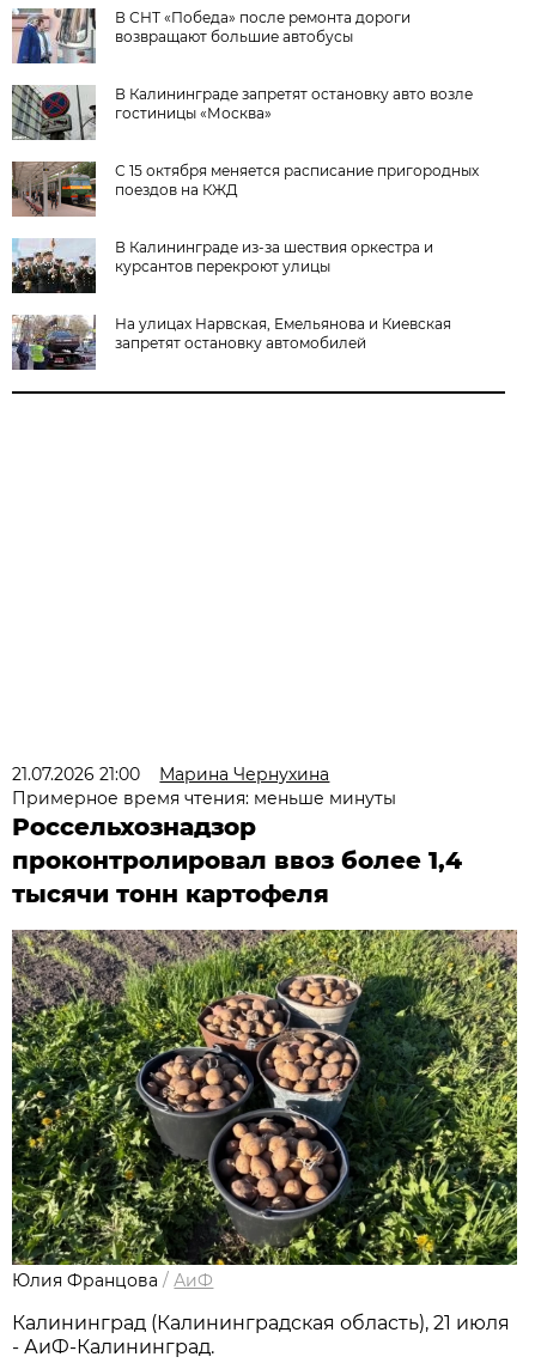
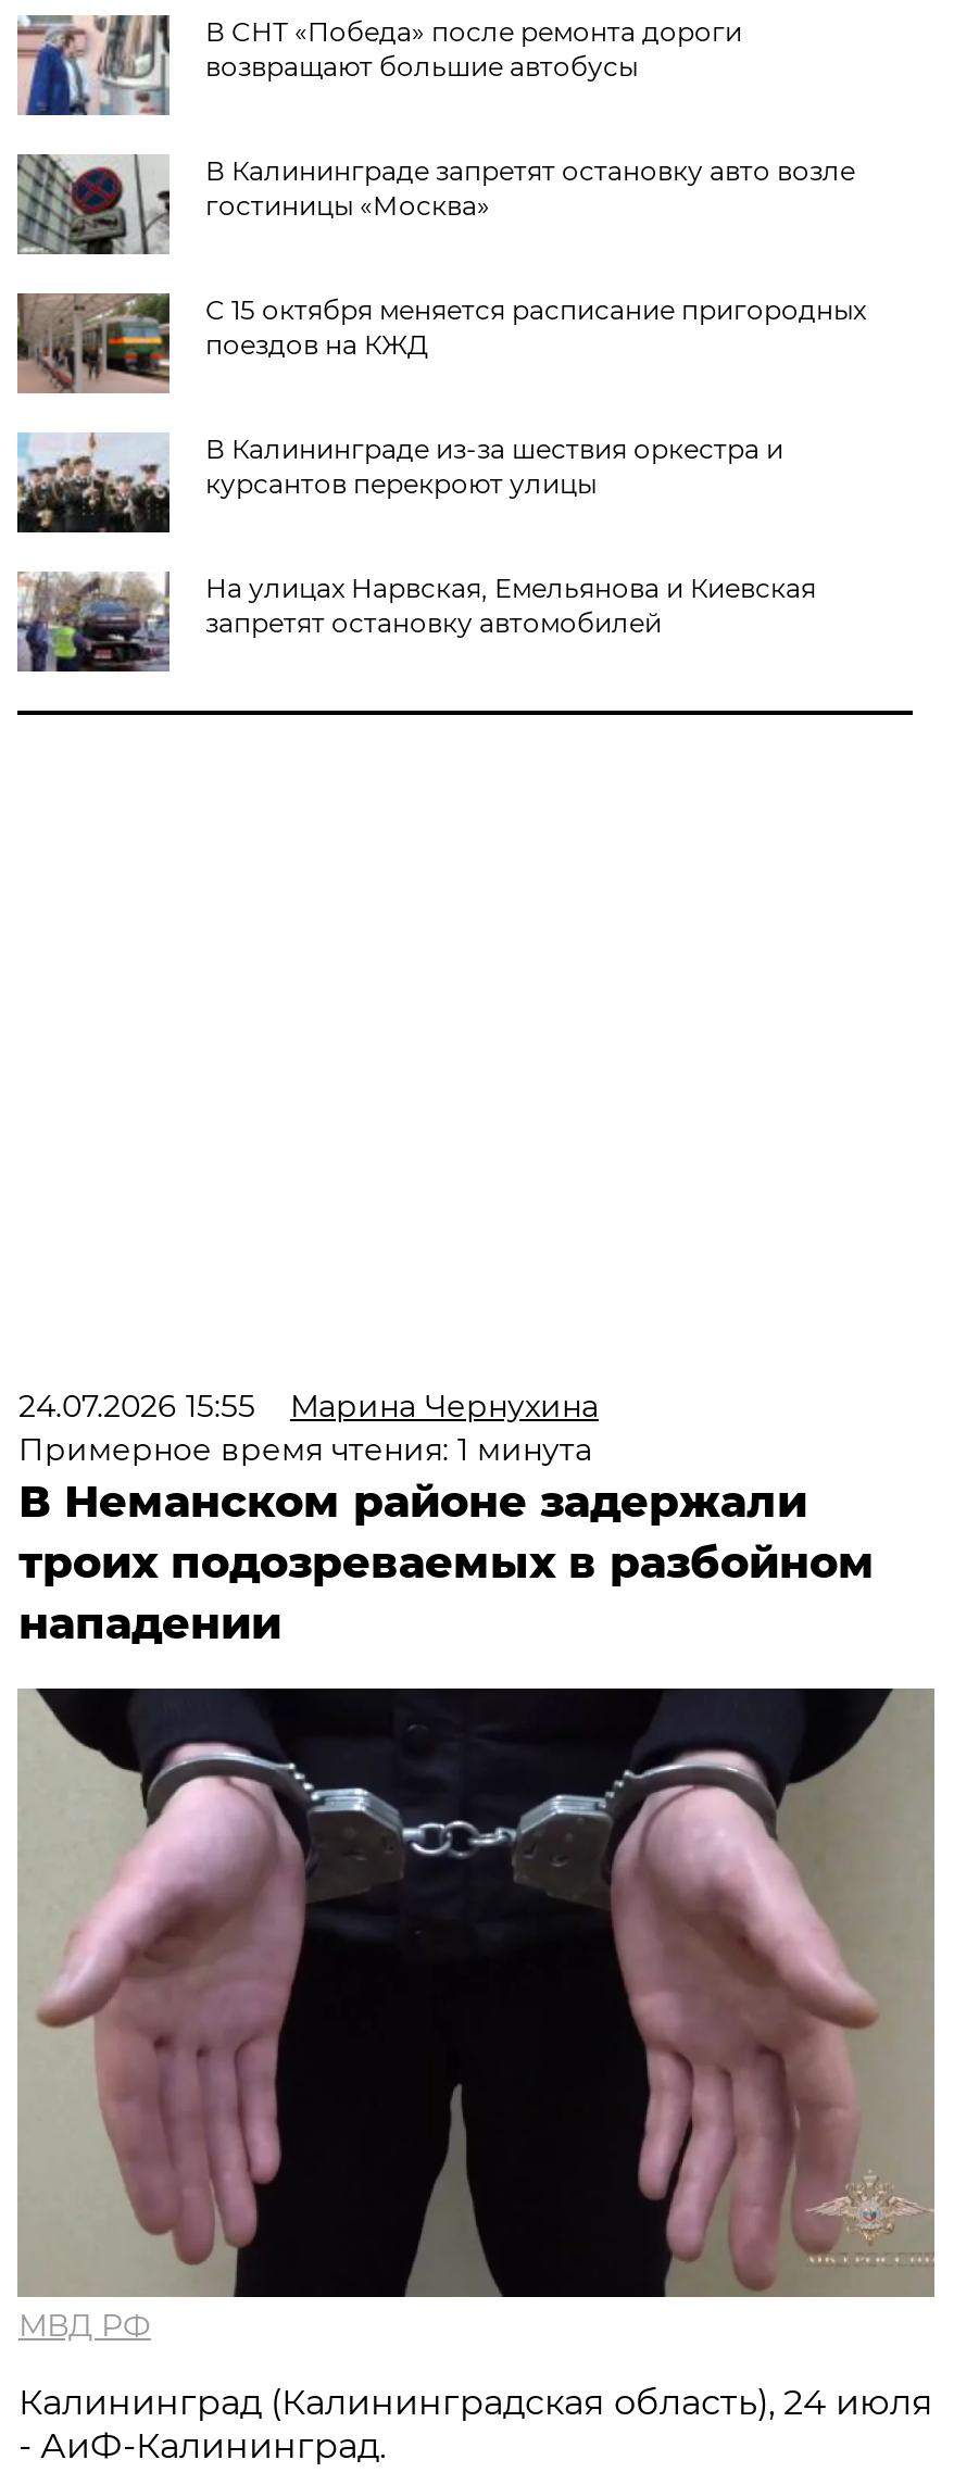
[12,763,330,785] 21.07.2026 21:00 Марина Чернухина -> [18,1386,598,1425] 24.07.2026 15:55 Марина Чернухина
[12,787,462,908] Примерное время чтения: меньше минуты | Россельхознадзор | проконтролировал ввоз более 1,4 | тысячи тонн картофеля -> [18,1430,874,1649] Примерное время чтения: 1 минута | В Неманском районе задержали | троих подозреваемых в разбойном | нападении
[12,929,518,1291] [image] | Юлия Францова / АиФ -> [18,1686,934,2345] [image] | МВД РФ
[12,1311,510,1334] Калининград (Калининградская область), 21 июля -> [18,2382,933,2423] Калининград (Калининградская область), 24 июля

